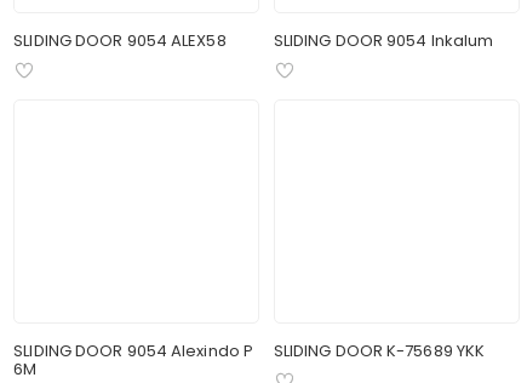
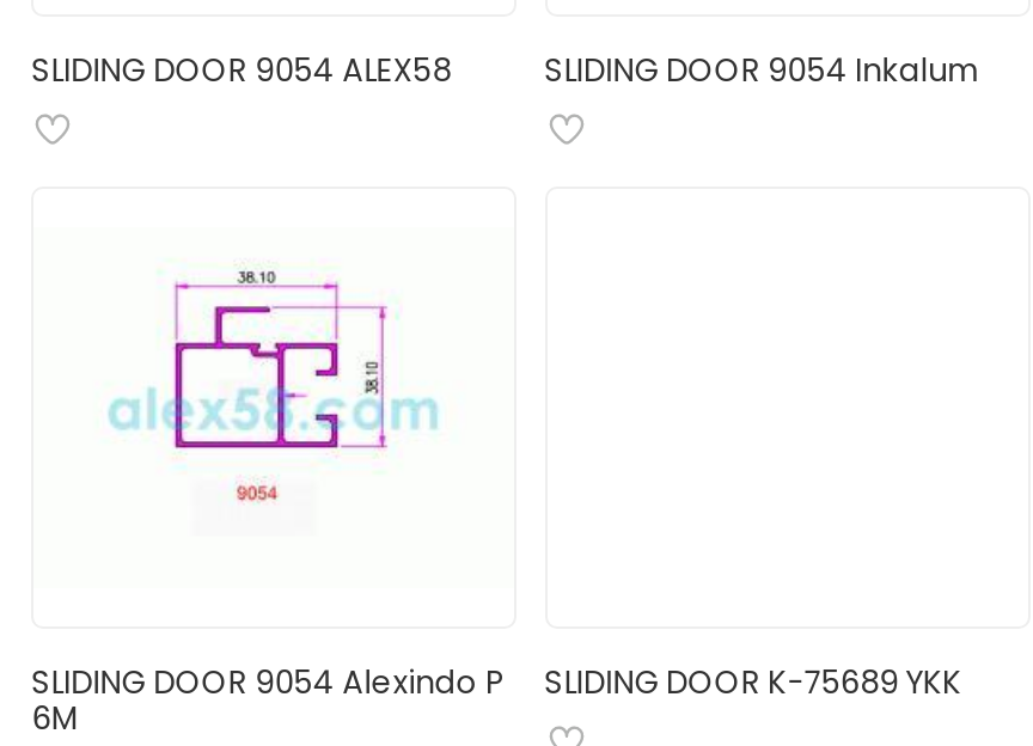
none -> [105,263,442,507] [image]

